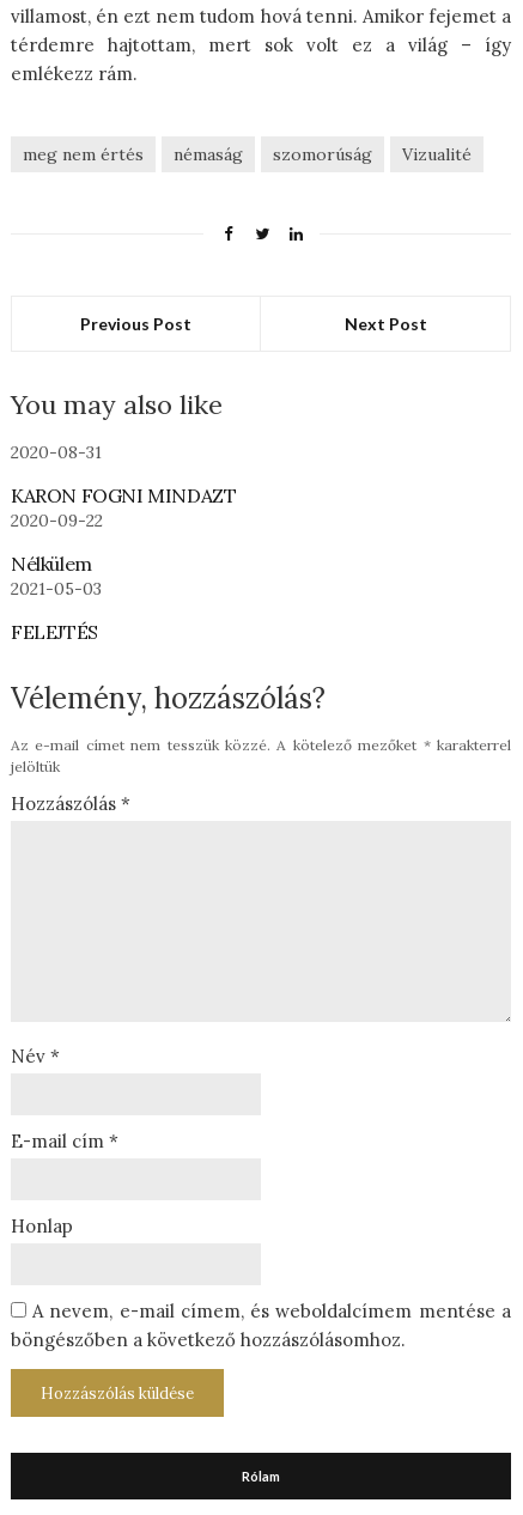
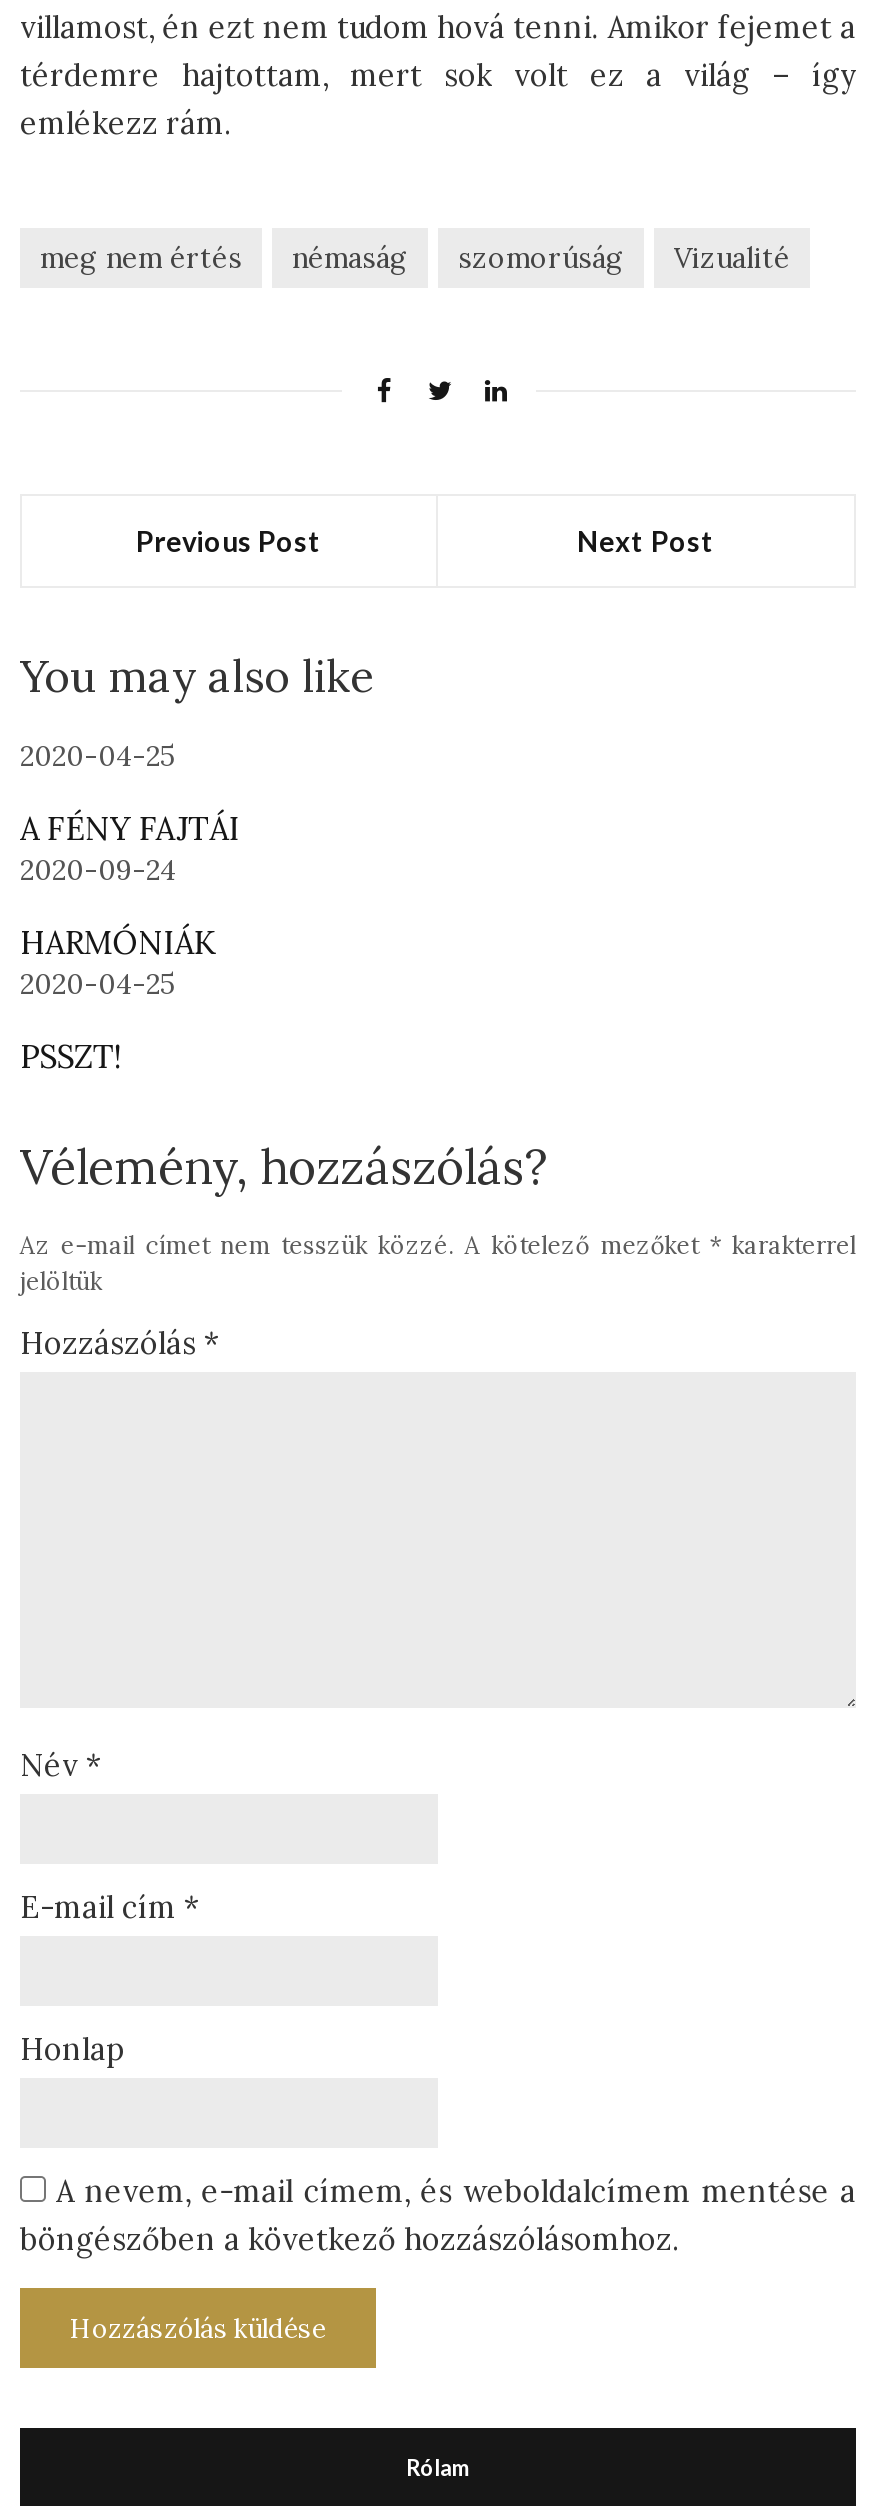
[11,442,102,463] 2020-08-31 -> [20,738,176,774] 2020-04-25
[11,483,236,531] KARON FOGNI MINDAZT | 2020-09-22 -> [20,808,240,888] A FÉNY FAJTÁI | 2020-09-24
[11,552,102,600] Nélkülem | 2021-05-03 -> [20,922,215,1002] HARMÓNIÁK | 2020-04-25
[11,620,98,644] FELEJTÉS -> [20,1036,121,1076] PSSZT!

